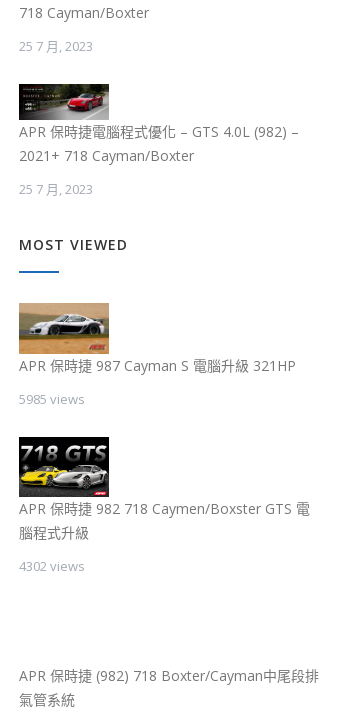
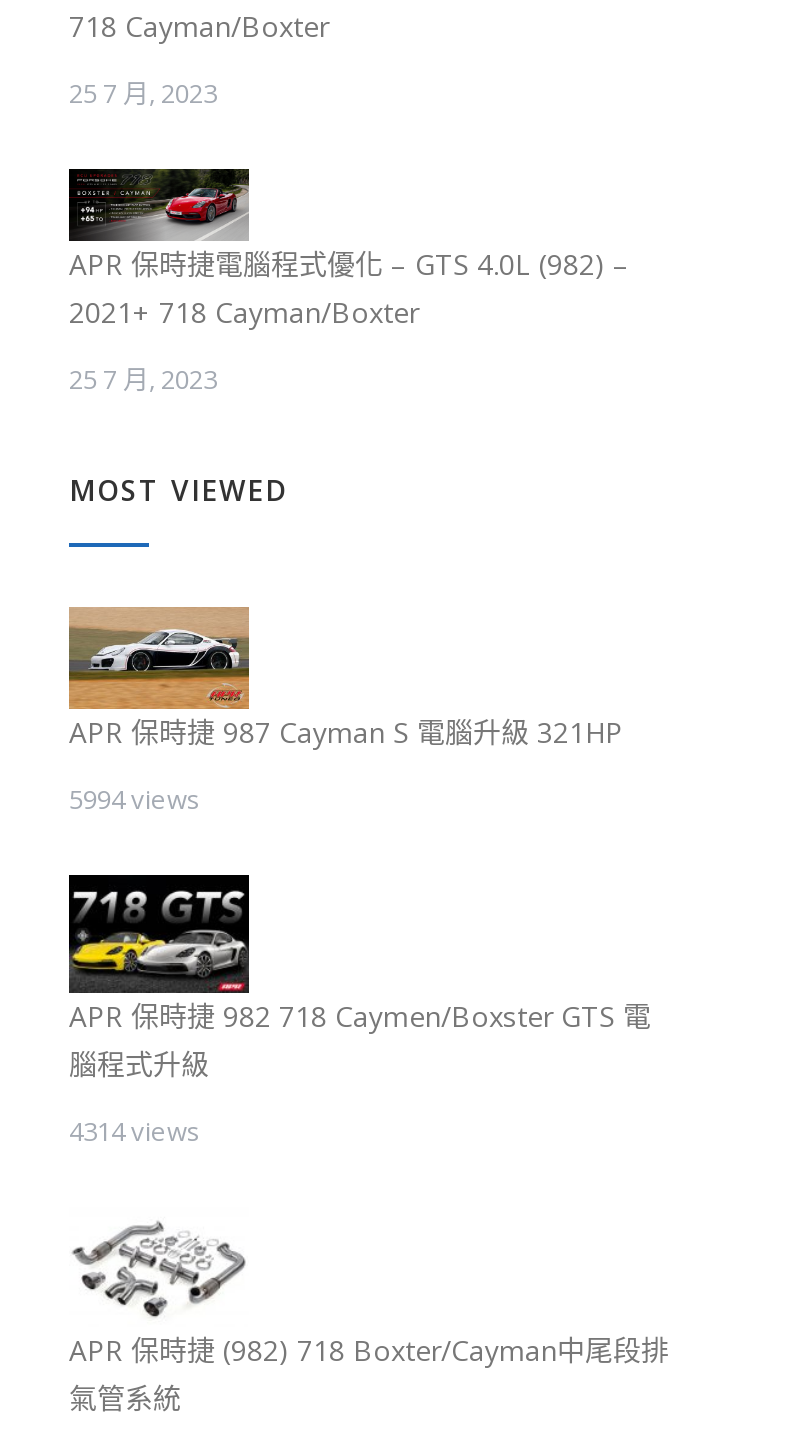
[19,390,85,408] 5985 views -> [69,781,201,817] 5994 views
none -> [71,1220,247,1318] [image]
[19,557,85,575] 4302 views -> [69,1114,201,1150] 4314 views

